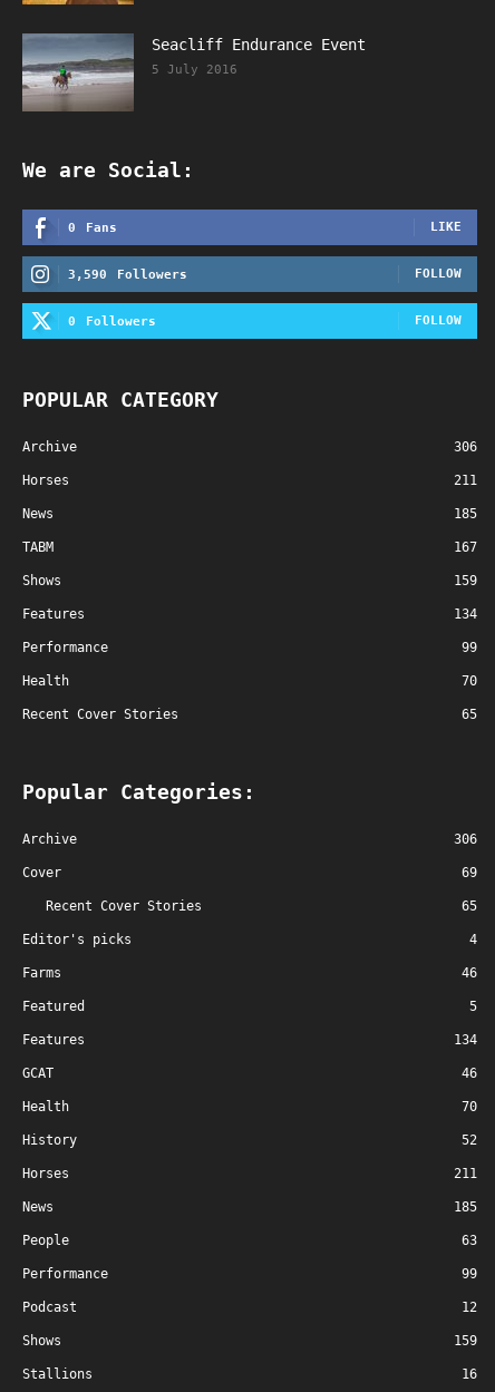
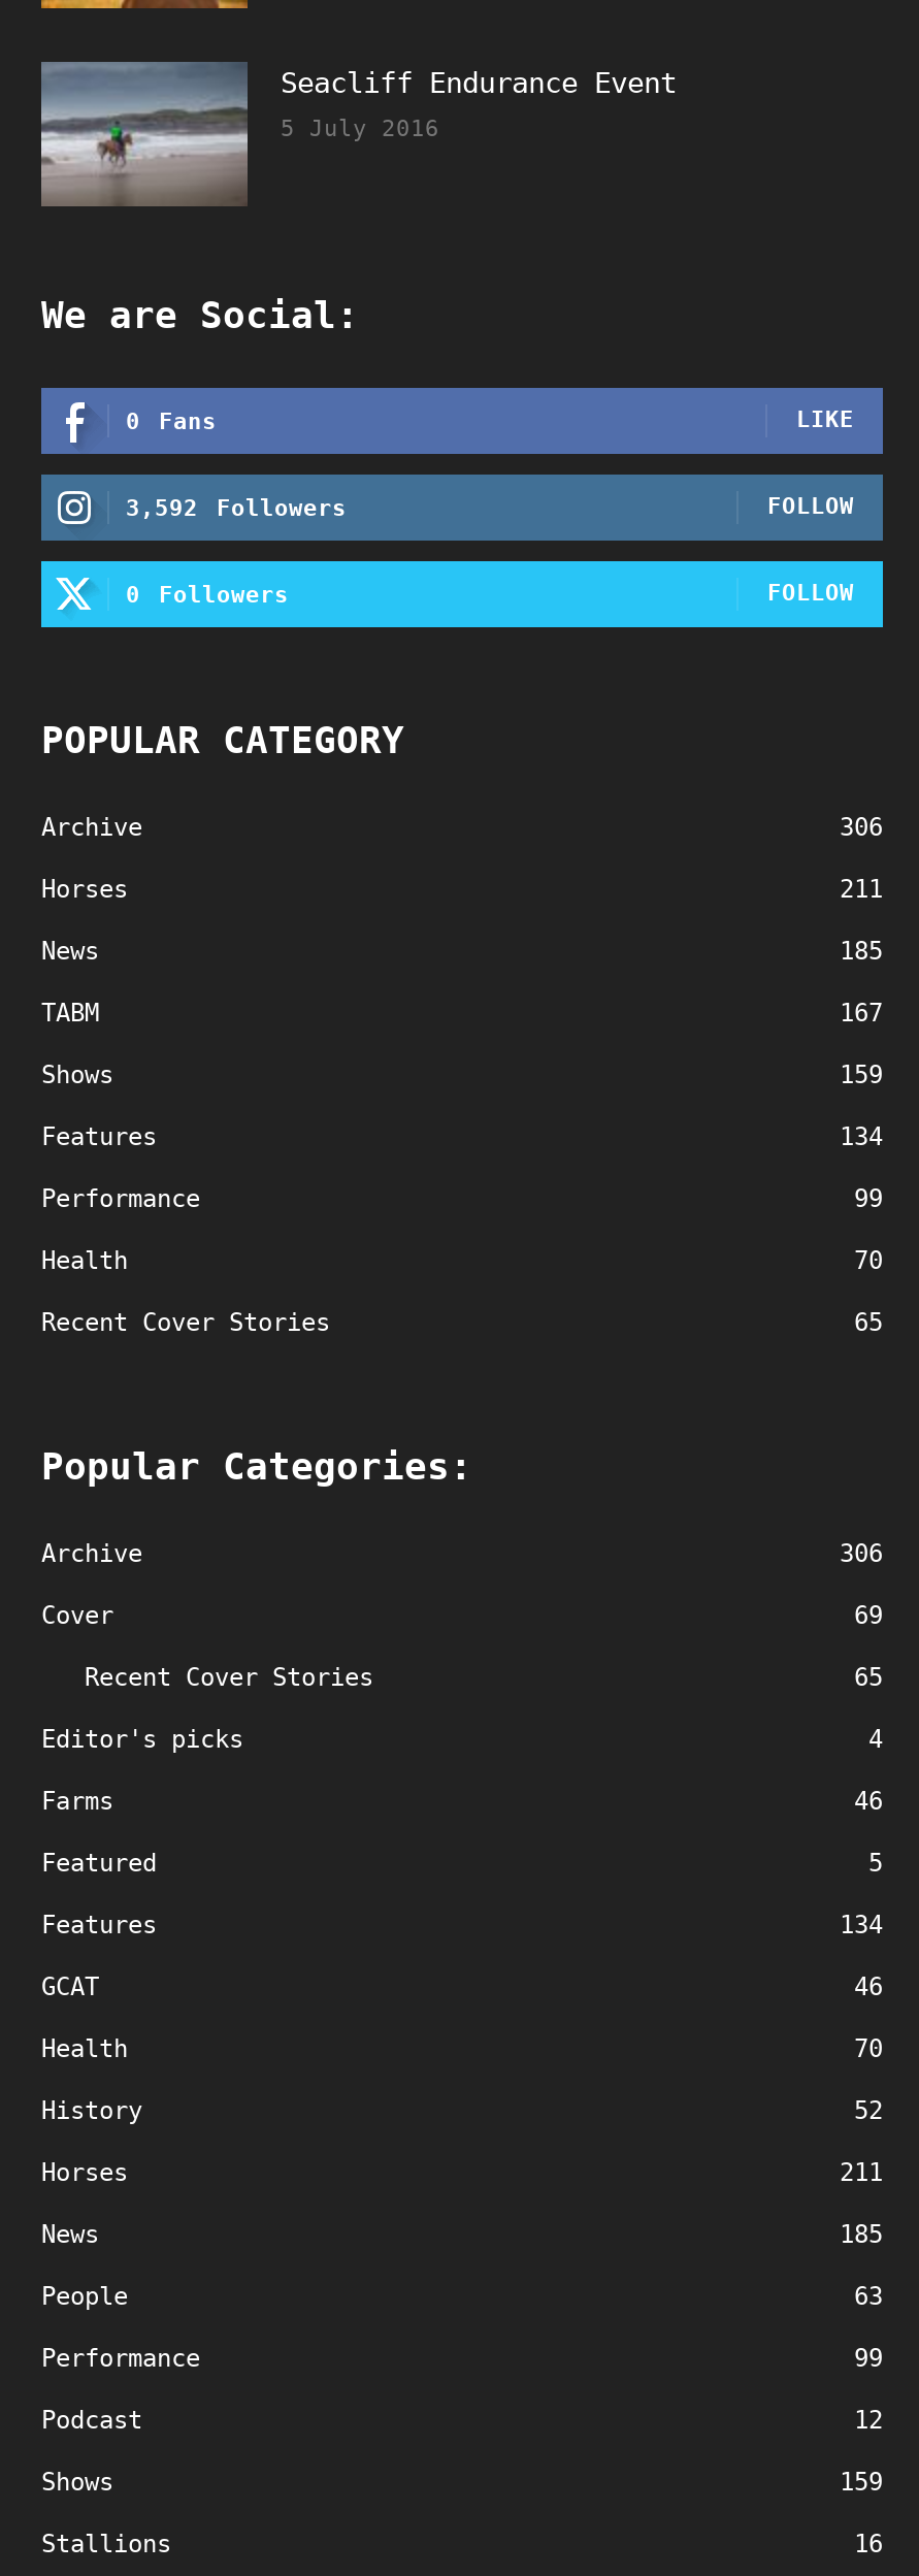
[68,268,187,282] 3,590 Followers -> [126,496,347,523] 3,592 Followers

